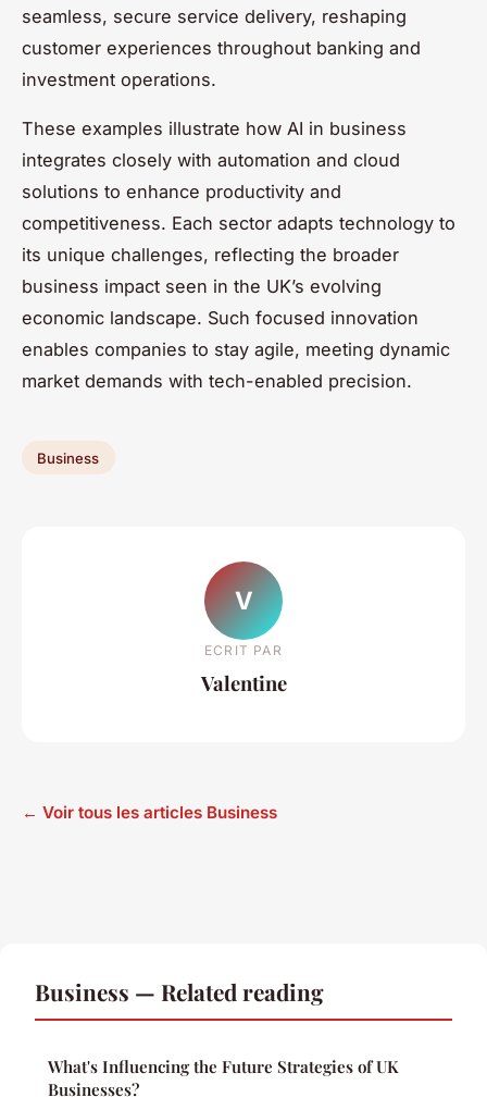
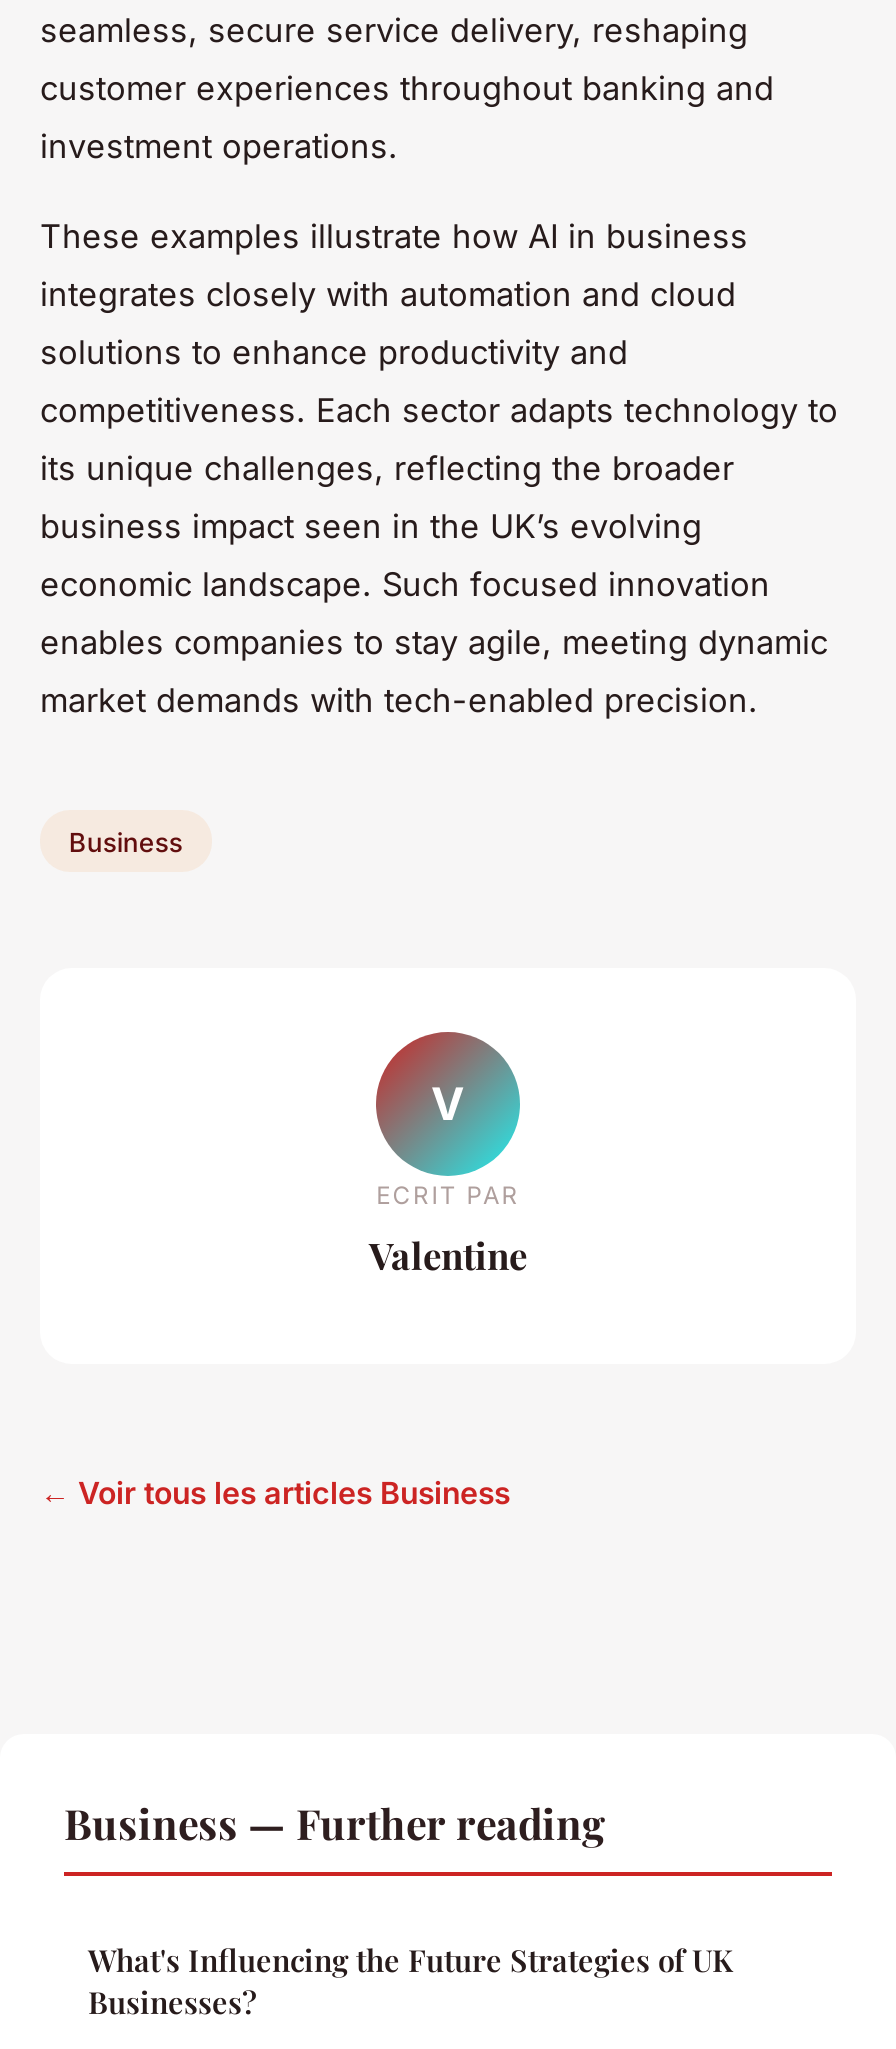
[35,976,324,1006] Business — Related reading -> [64,1794,606,1850] Business — Further reading

